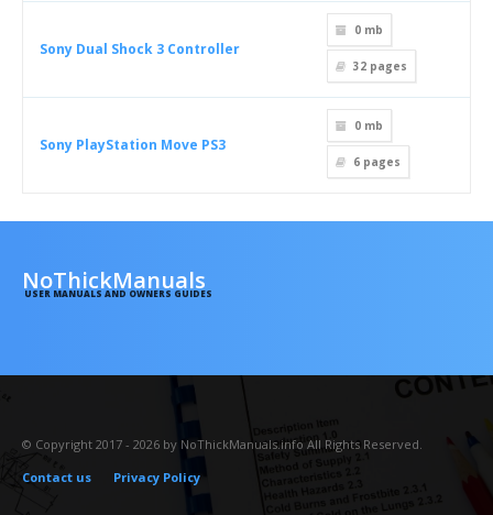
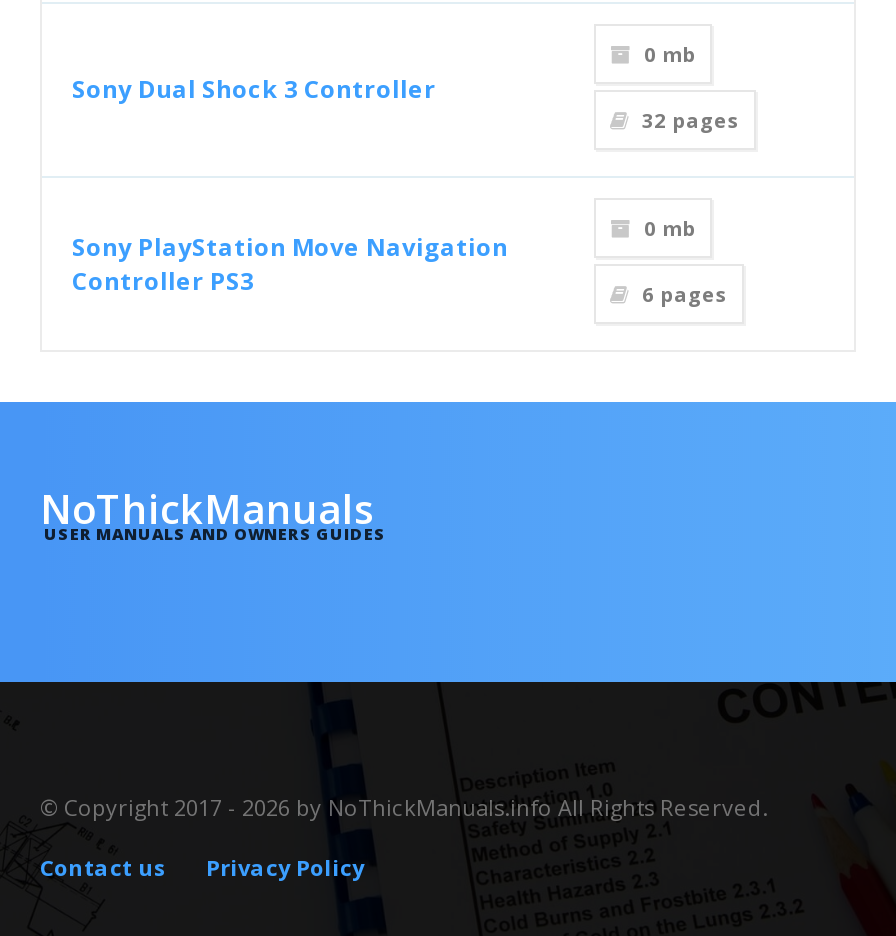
[40,135,226,154] Sony PlayStation Move PS3 -> [72,230,508,298] Sony PlayStation Move Navigation | Controller PS3

